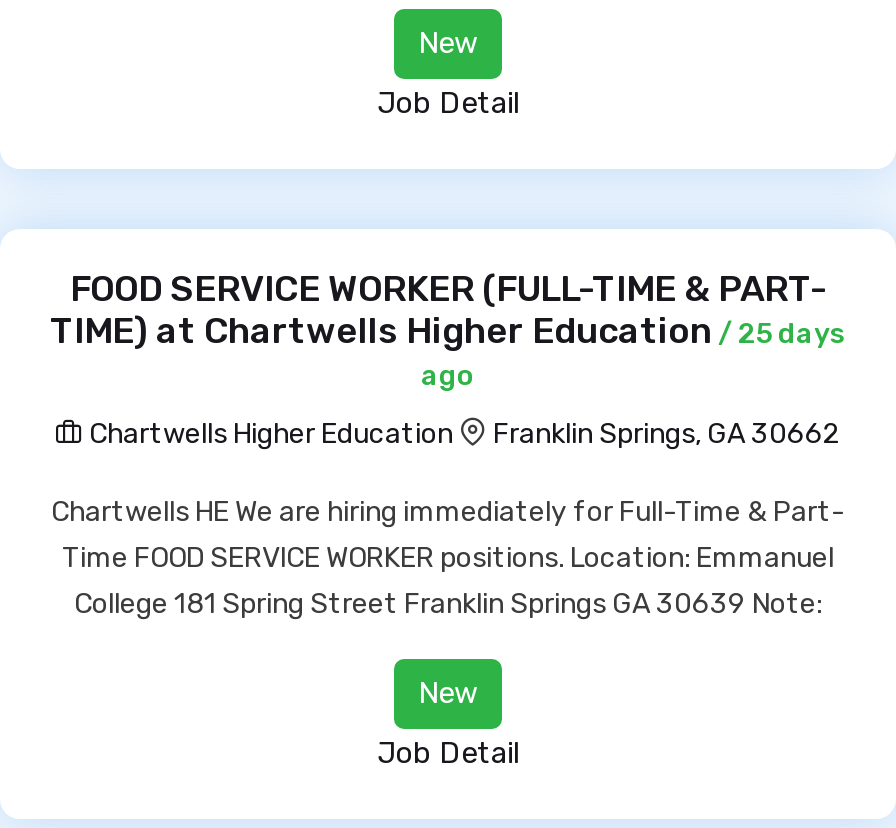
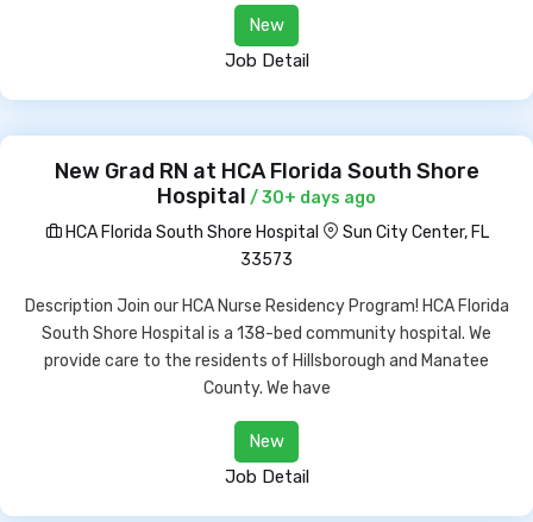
[50,267,846,393] FOOD SERVICE WORKER (FULL-TIME & PART- | TIME) at Chartwells Higher Education / 25 days | ago -> [54,158,479,209] New Grad RN at HCA Florida South Shore | Hospital / 30+ days ago
[83,417,841,451] Chartwells Higher Education | Franklin Springs, GA 30662 -> [61,222,488,270] HCA Florida South Shore Hospital | Sun City Center, FL | 33573
[51,495,845,621] Chartwells HE We are hiring immediately for Full-Time & Part- | Time FOOD SERVICE WORKER positions. Location: Emmanuel | College 181 Spring Street Franklin Springs GA 30639 Note: -> [24,296,509,398] Description Join our HCA Nurse Residency Program! HCA Florida | South Shore Hospital is a 138-bed community hospital. We | provide care to the residents of Hillsborough and Manatee | County. We have

